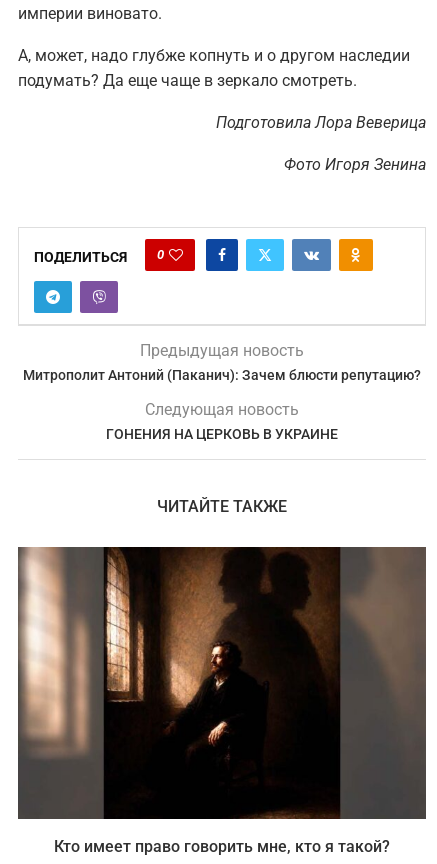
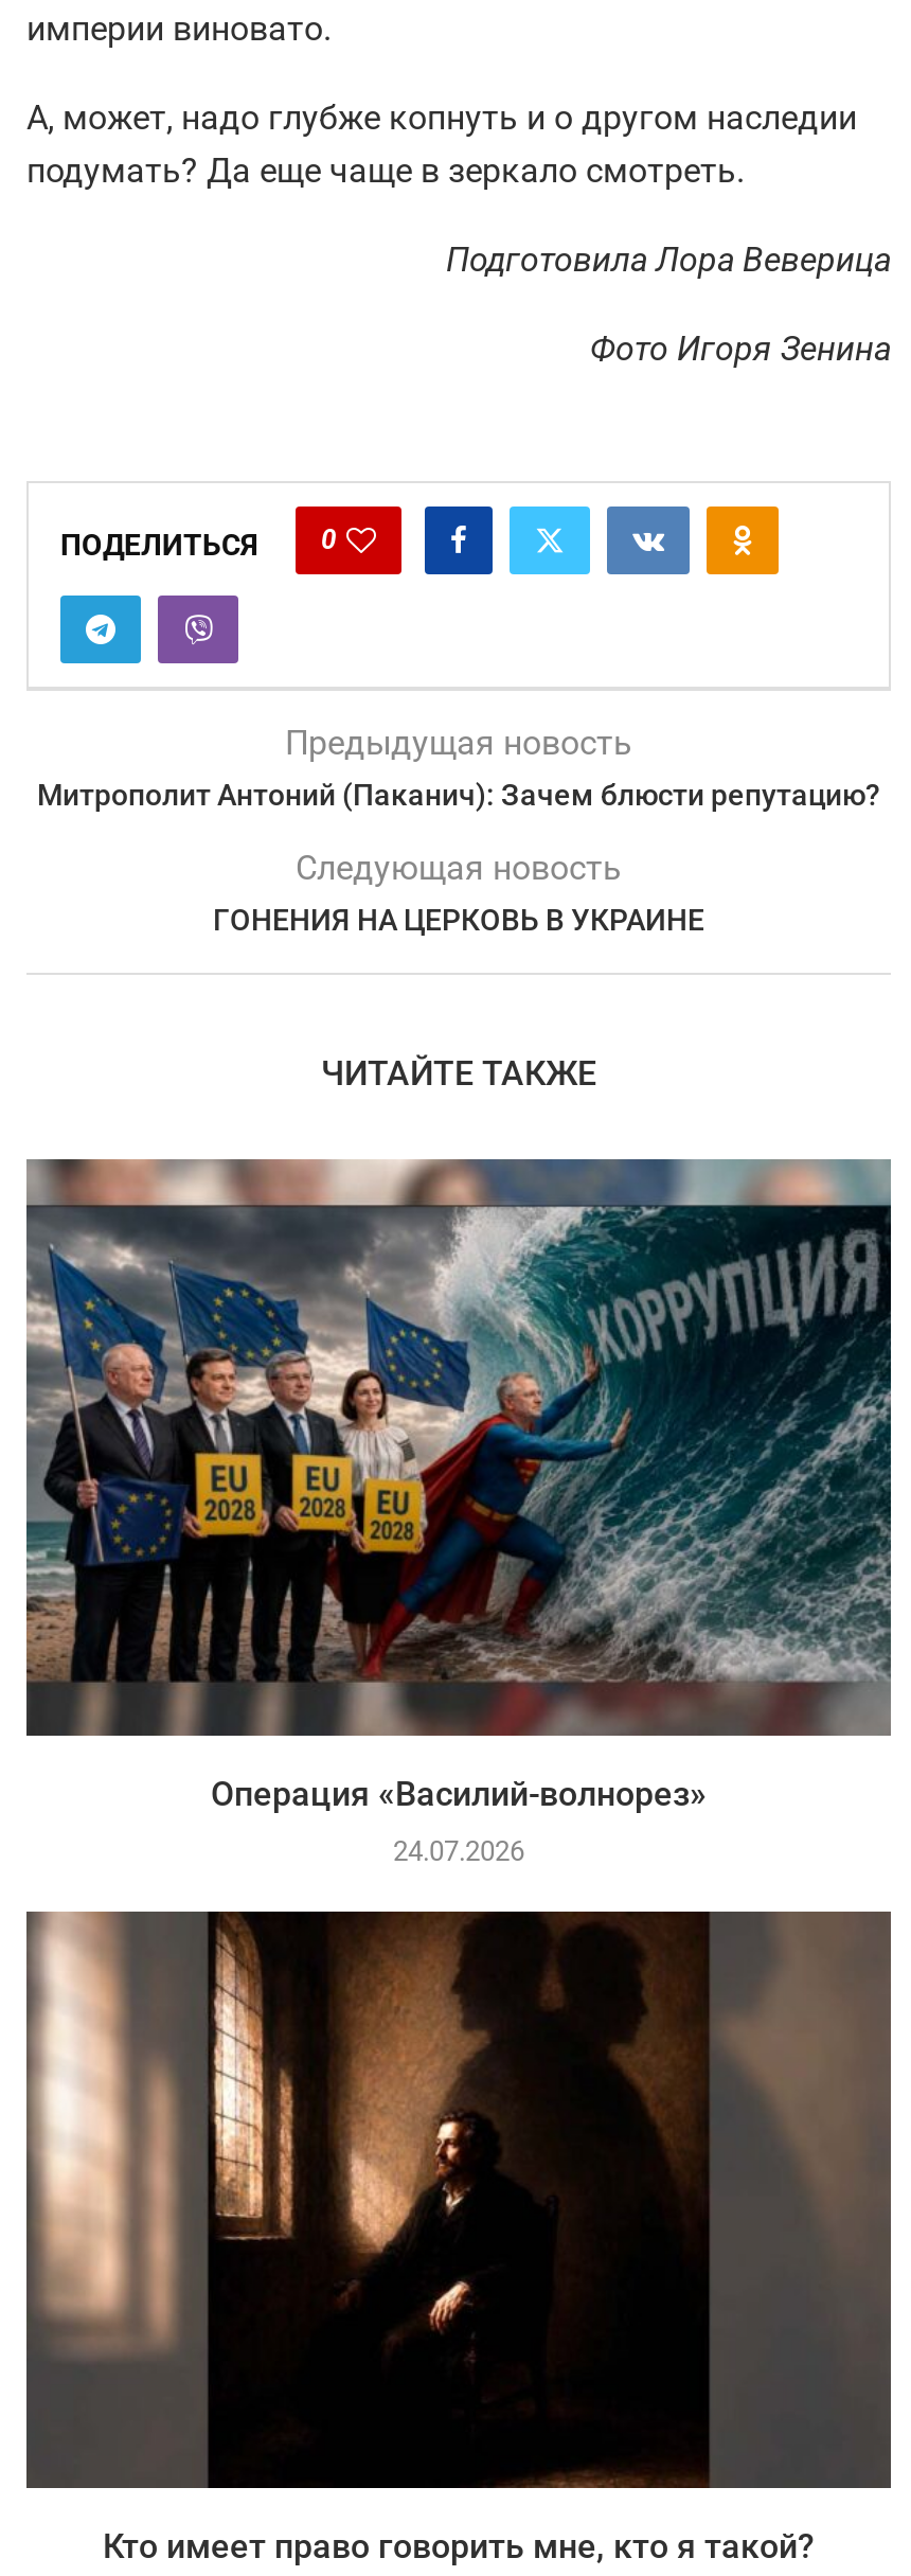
none -> [26,1157,893,1866] [image] | Операция «Василий-волнорез» | 24.07.2026

